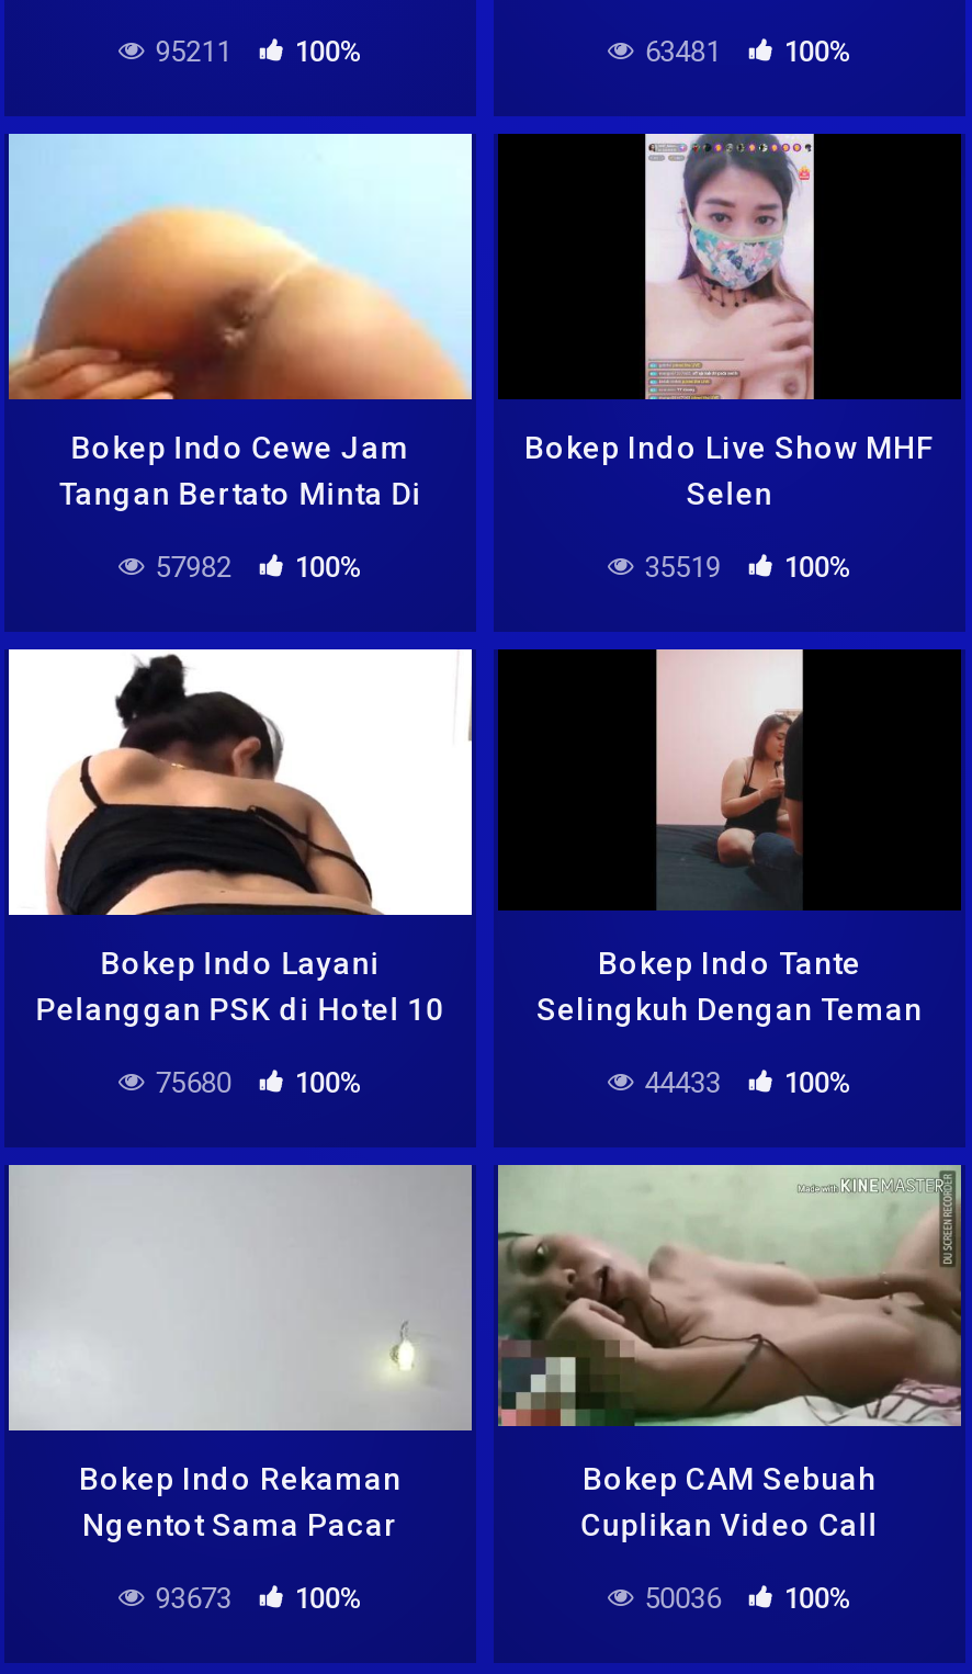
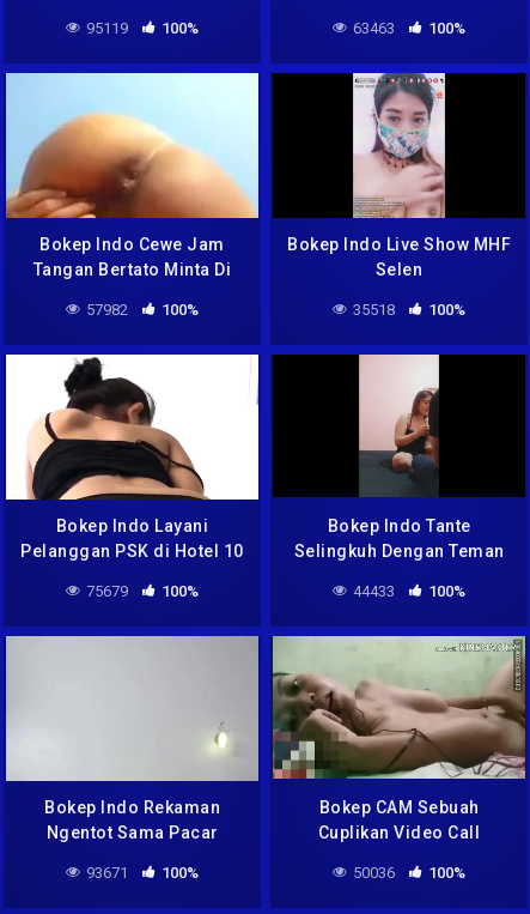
[149,36,362,68] 95211 100% -> [83,19,199,37] 95119 100%
[638,36,851,68] 63481 100% -> [349,19,465,37] 63463 100%
[638,551,851,584] 35519 100% -> [349,301,465,319] 35518 100%
[149,1067,362,1100] 75680 100% -> [83,583,199,601] 75679 100%
[149,1583,362,1616] 93673 100% -> [83,864,199,882] 93671 100%

